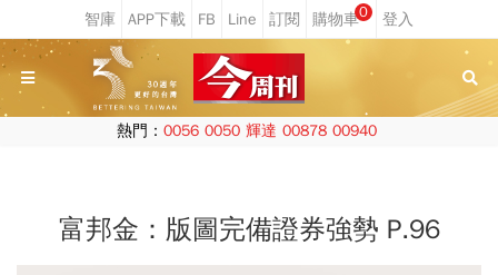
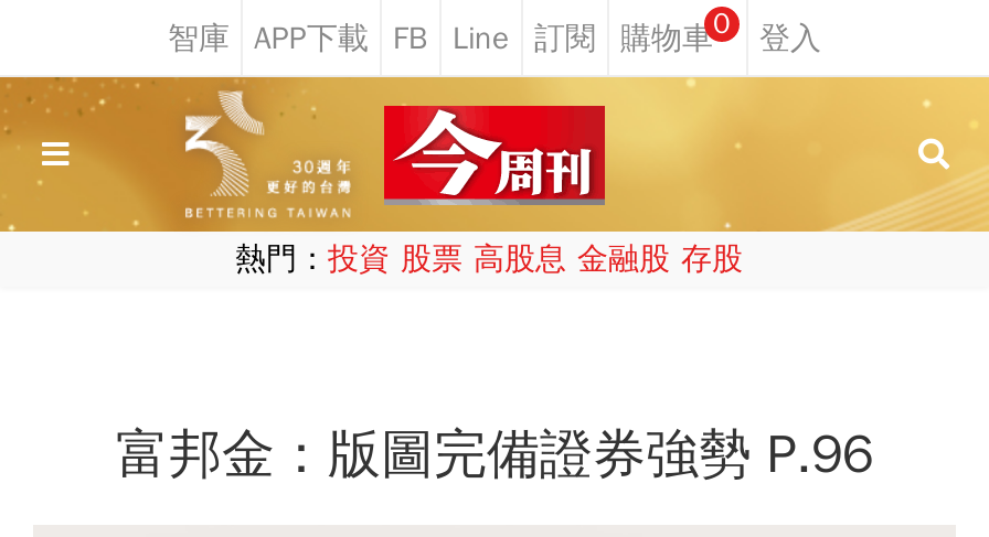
[116,121,376,140] 熱門：0056 0050 輝達 00878 00940 -> [235,240,743,278] 熱門：投資 股票 高股息 金融股 存股

